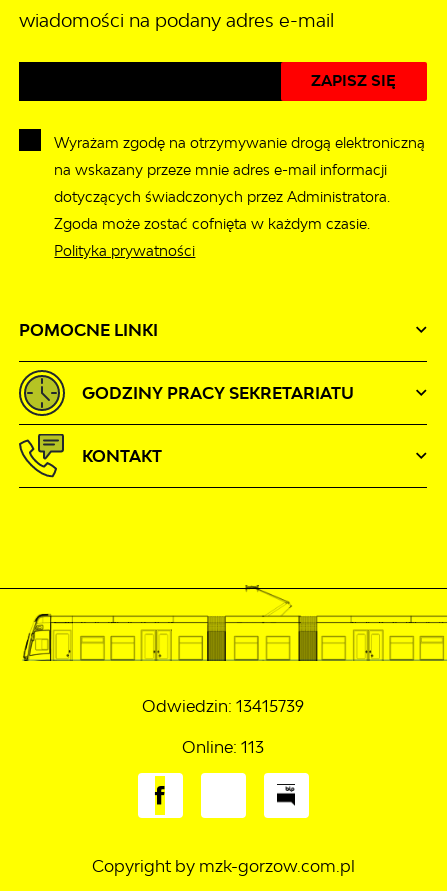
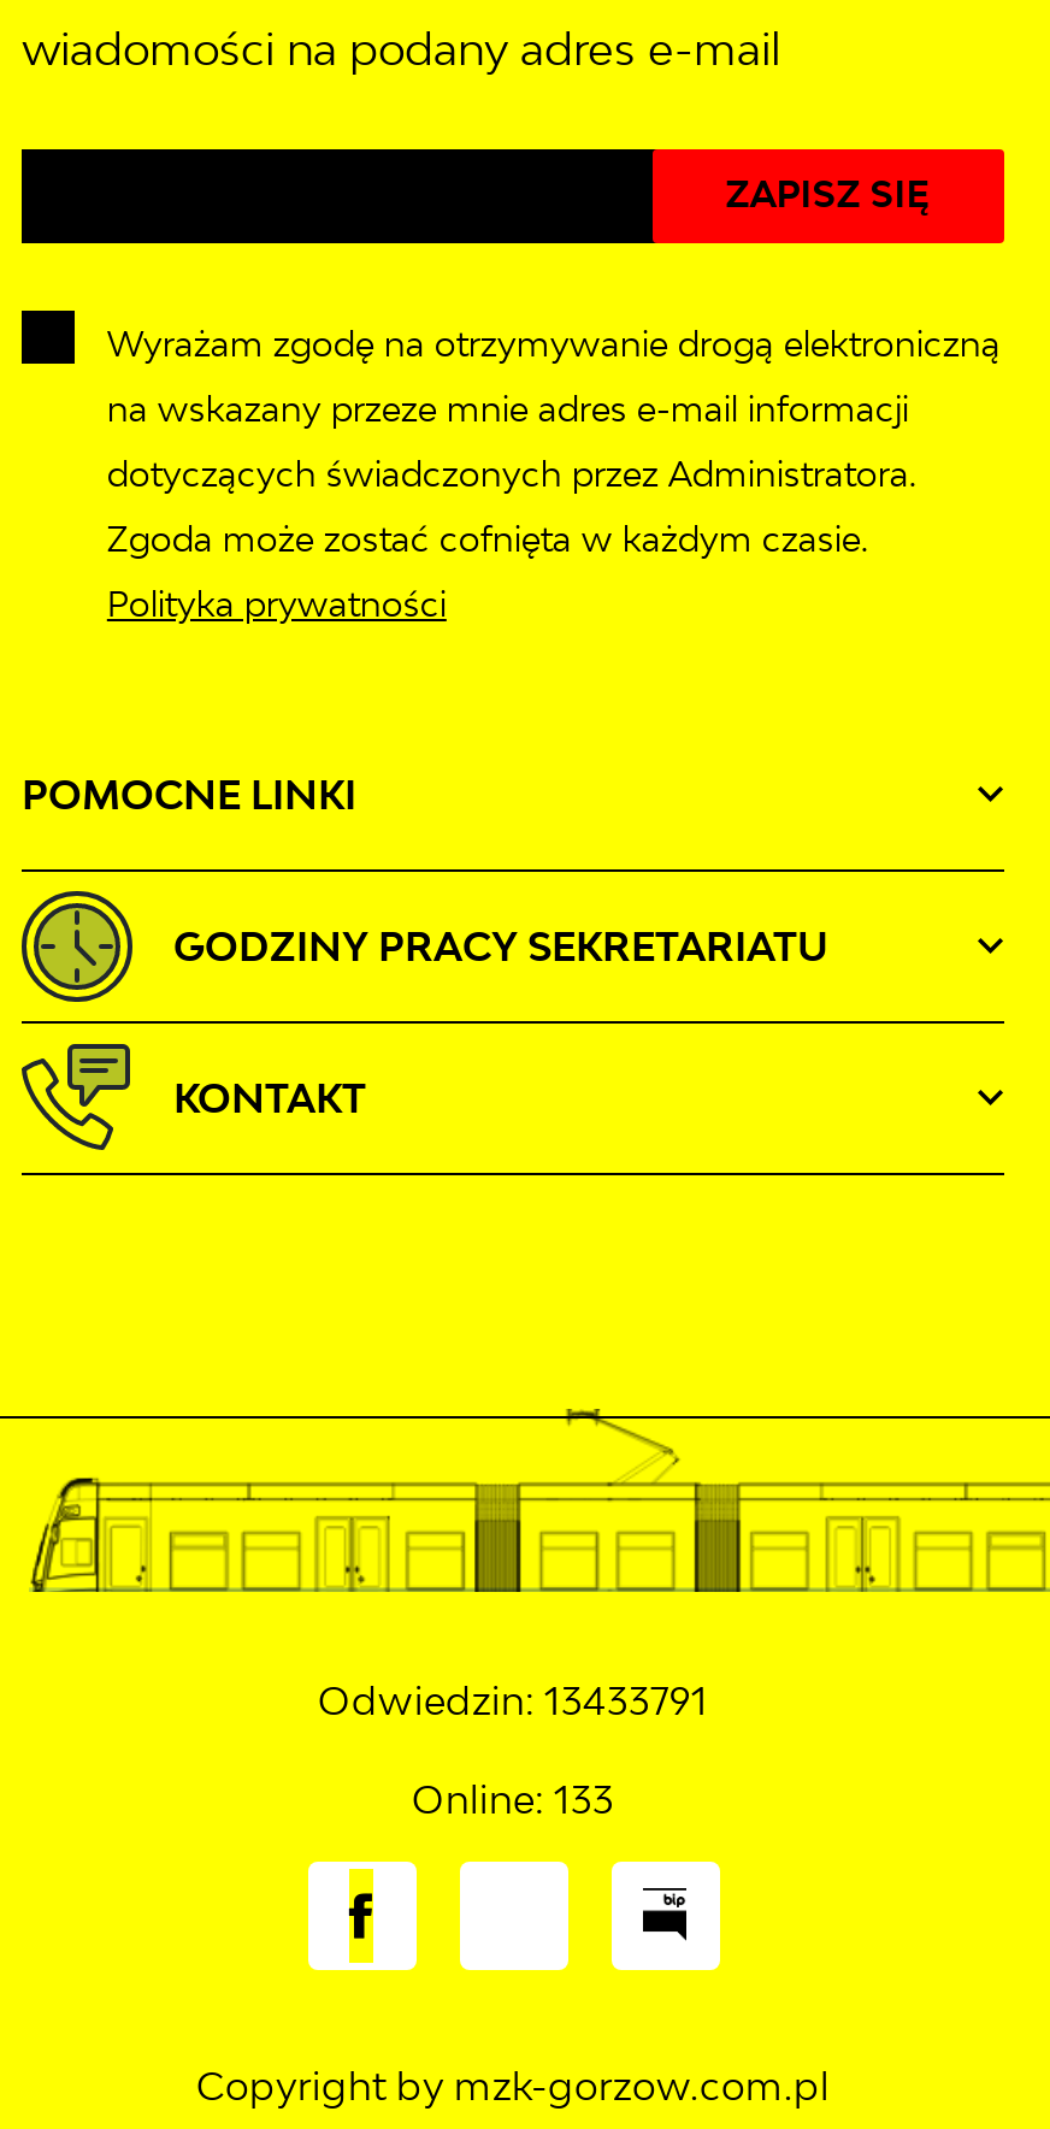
[142,696,304,716] Odwiedzin: 13415739 -> [318,1675,708,1723] Odwiedzin: 13433791
[182,737,264,757] Online: 113 -> [412,1774,614,1822] Online: 133

